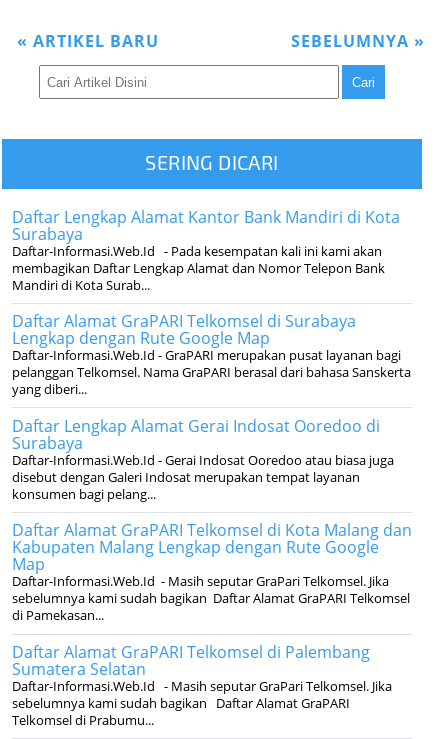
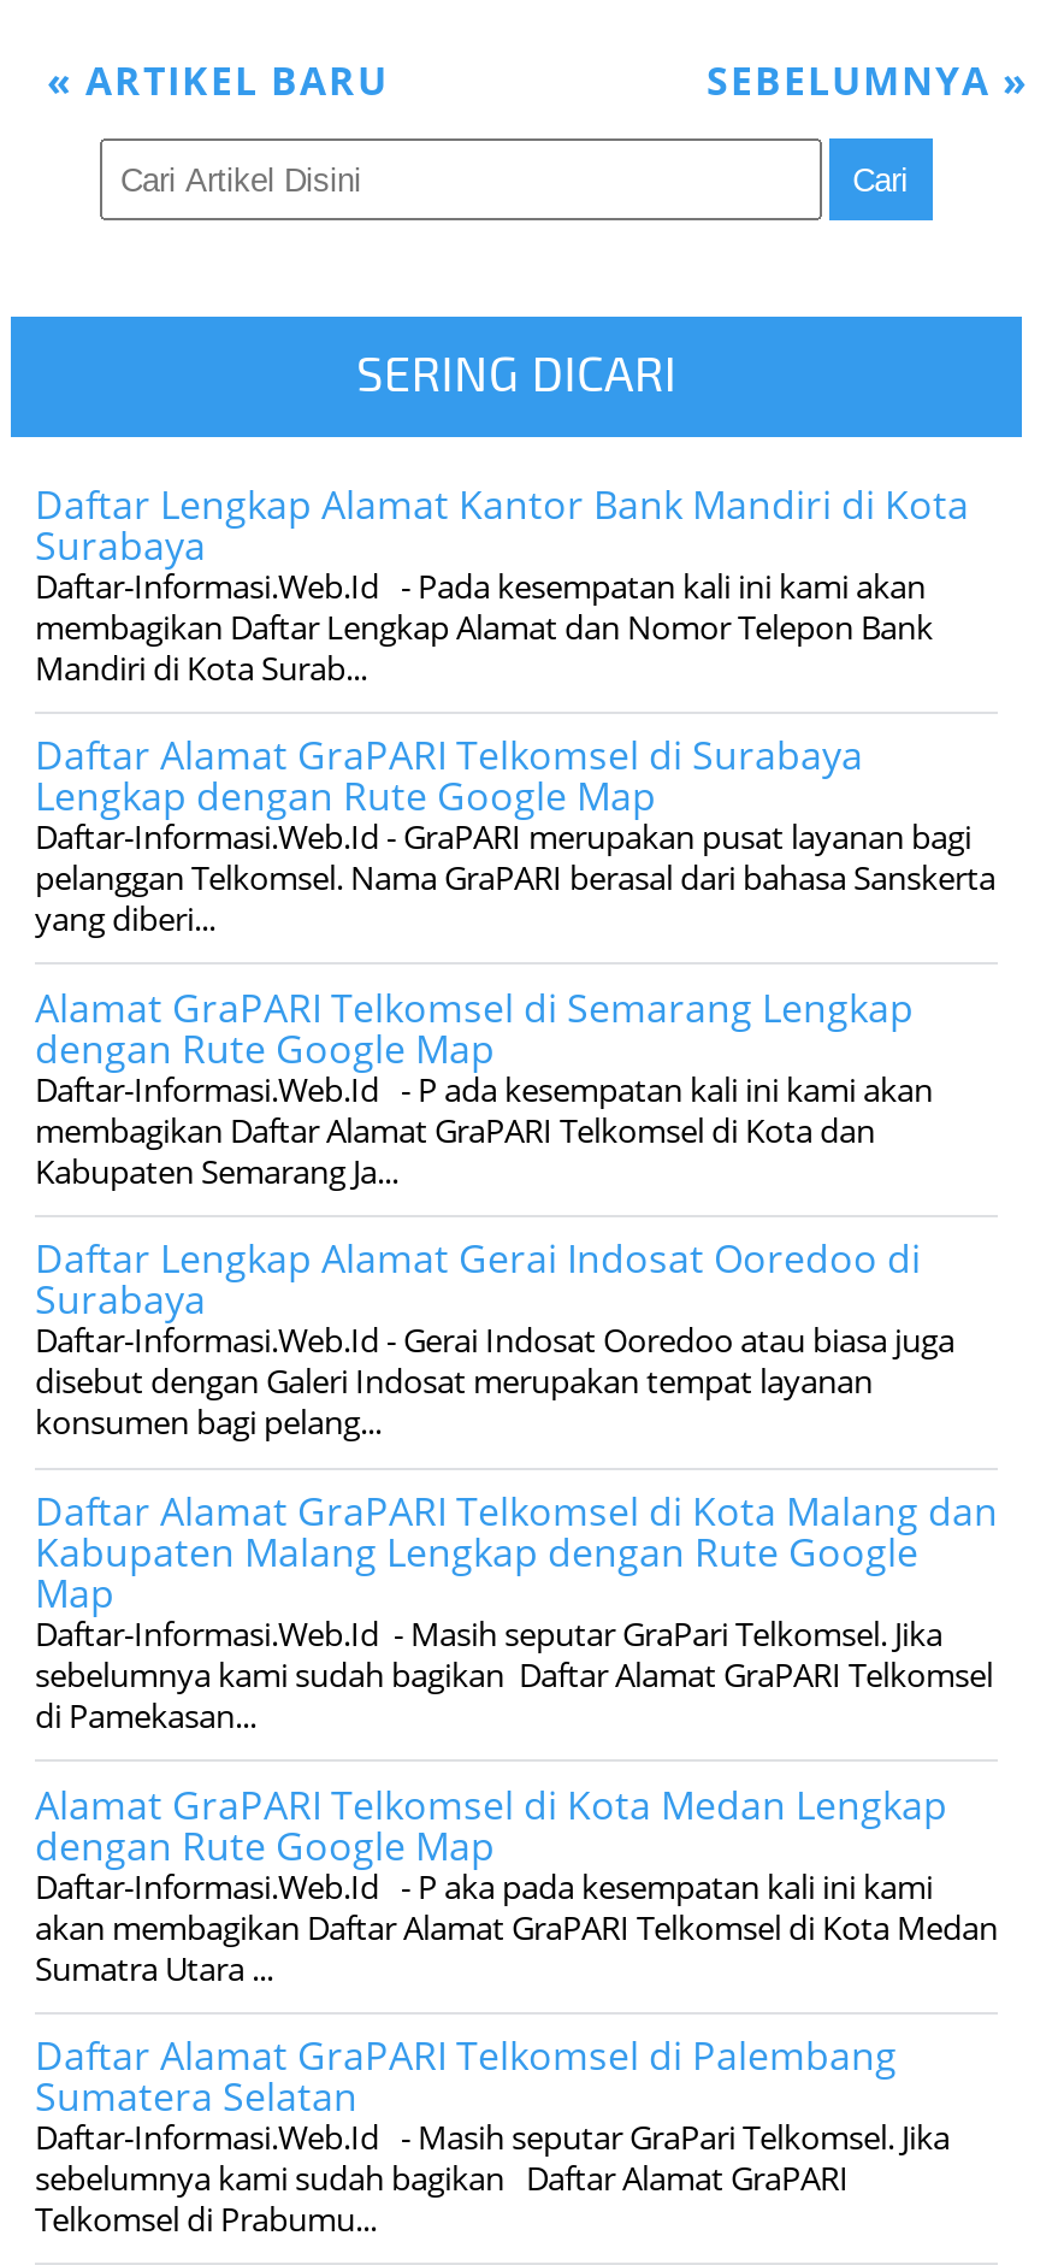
none -> [35,981,933,1193] Alamat GraPARI Telkomsel di Semarang Lengkap | dengan Rute Google Map | Daftar-Informasi.Web.Id - P ada kesempatan kali ini kami akan | membagikan Daftar Alamat GraPARI Telkomsel di Kota dan | Kabupaten Semarang Ja...
none -> [35,1777,998,1989] Alamat GraPARI Telkomsel di Kota Medan Lengkap | dengan Rute Google Map | Daftar-Informasi.Web.Id - P aka pada kesempatan kali ini kami | akan membagikan Daftar Alamat GraPARI Telkomsel di Kota Medan | Sumatra Utara ...

